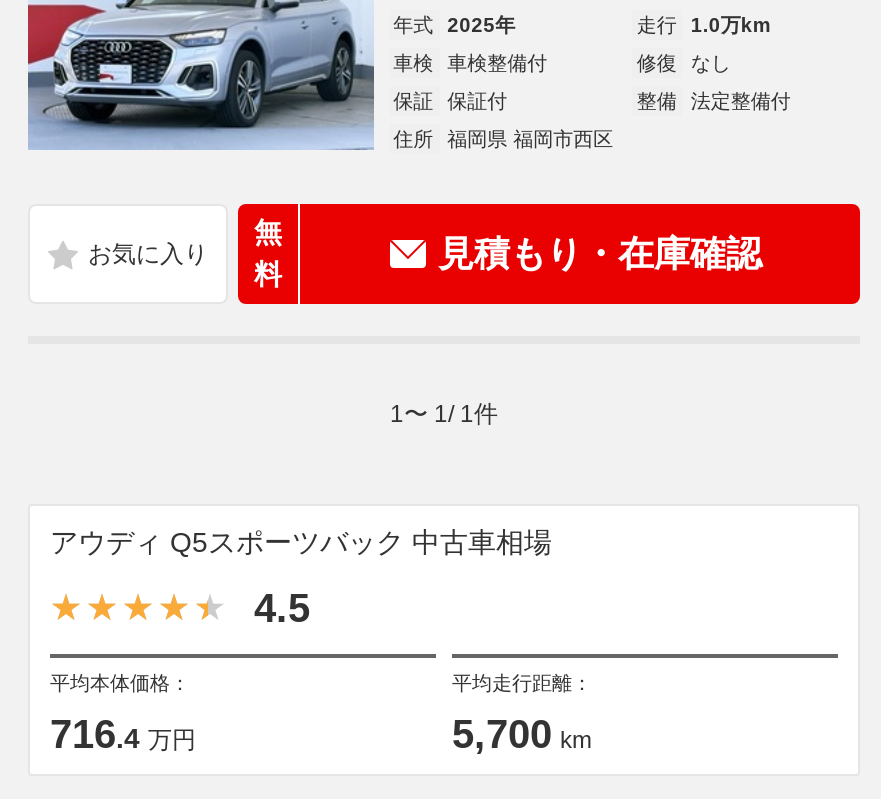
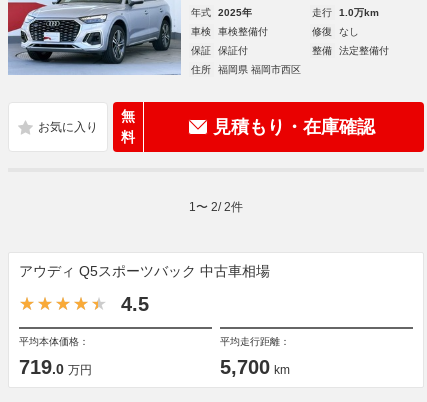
[390,400,498,428] 1〜1/ 1件 -> [189,200,243,214] 1〜2/ 2件
[50,712,196,756] 716.4万円 -> [19,356,92,378] 719.0万円

